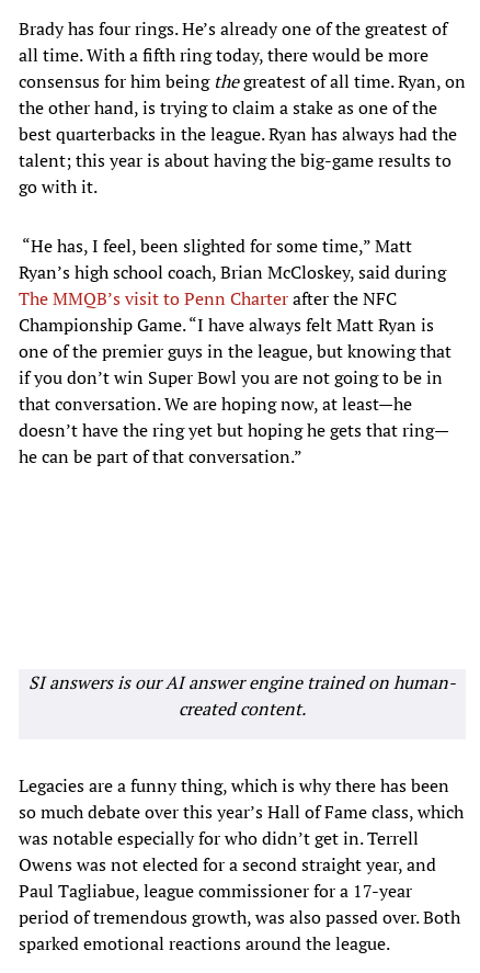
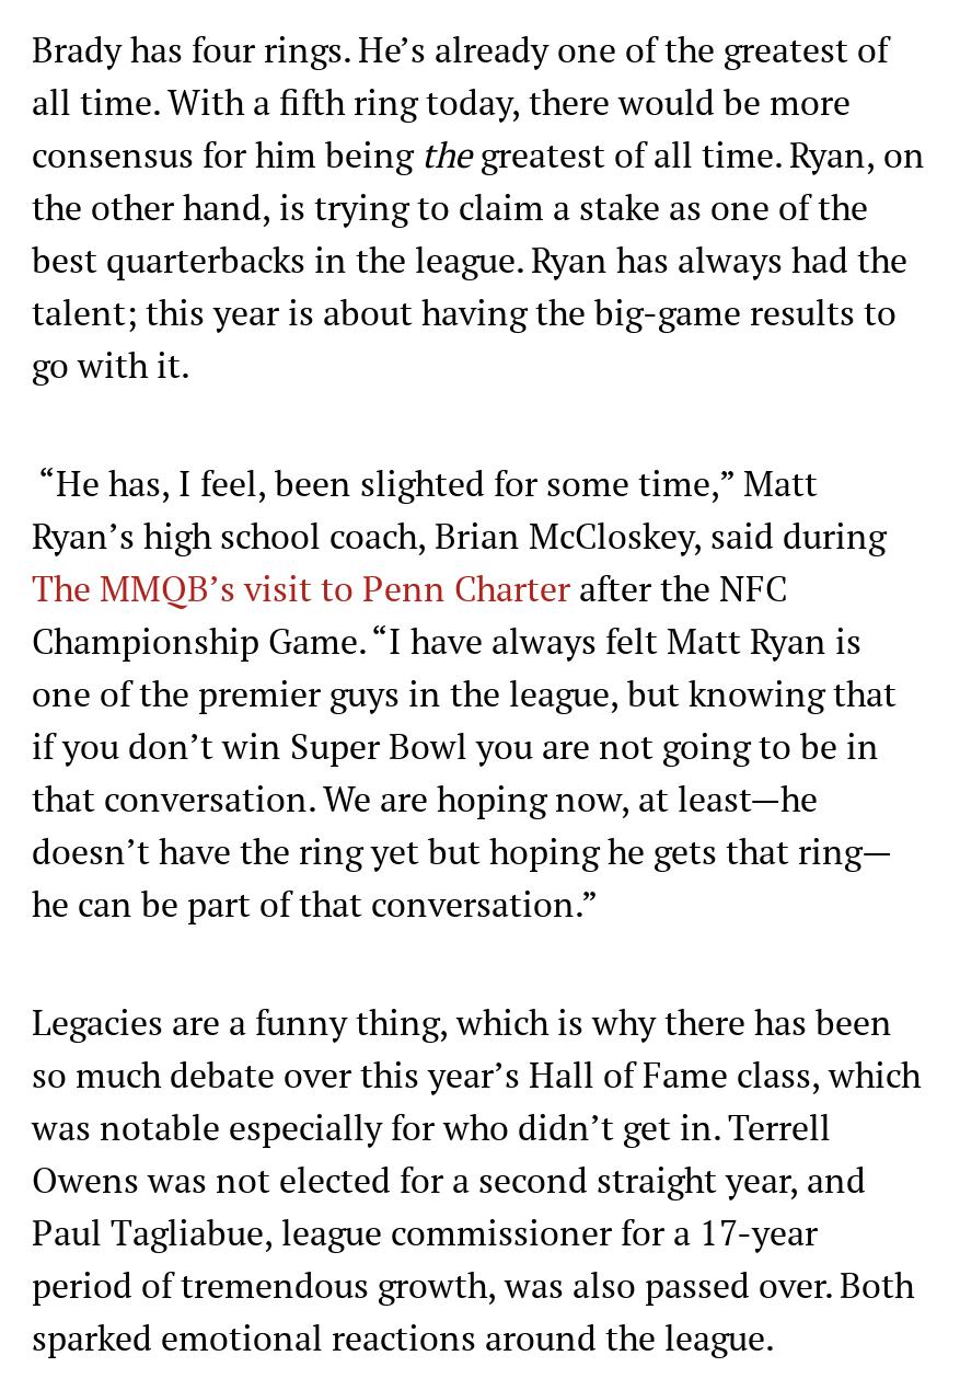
[28,670,456,721] SI answers is our AI answer engine trained on human- | created content. -> none

